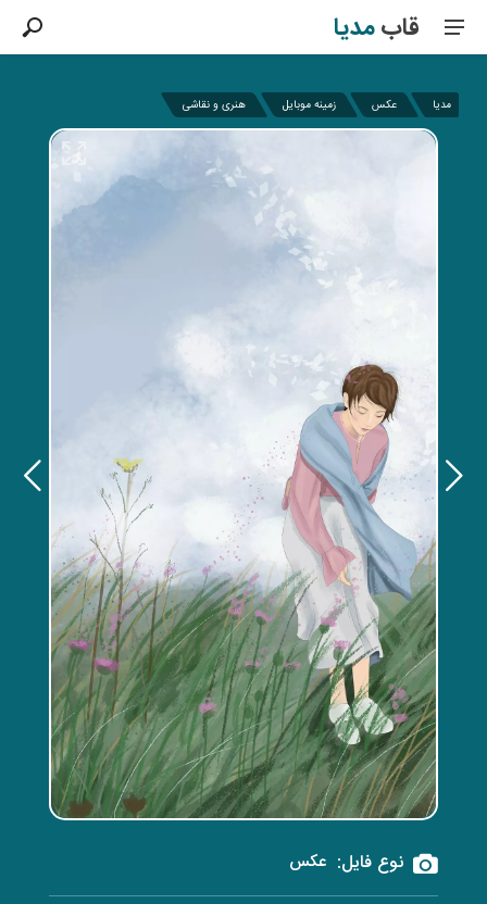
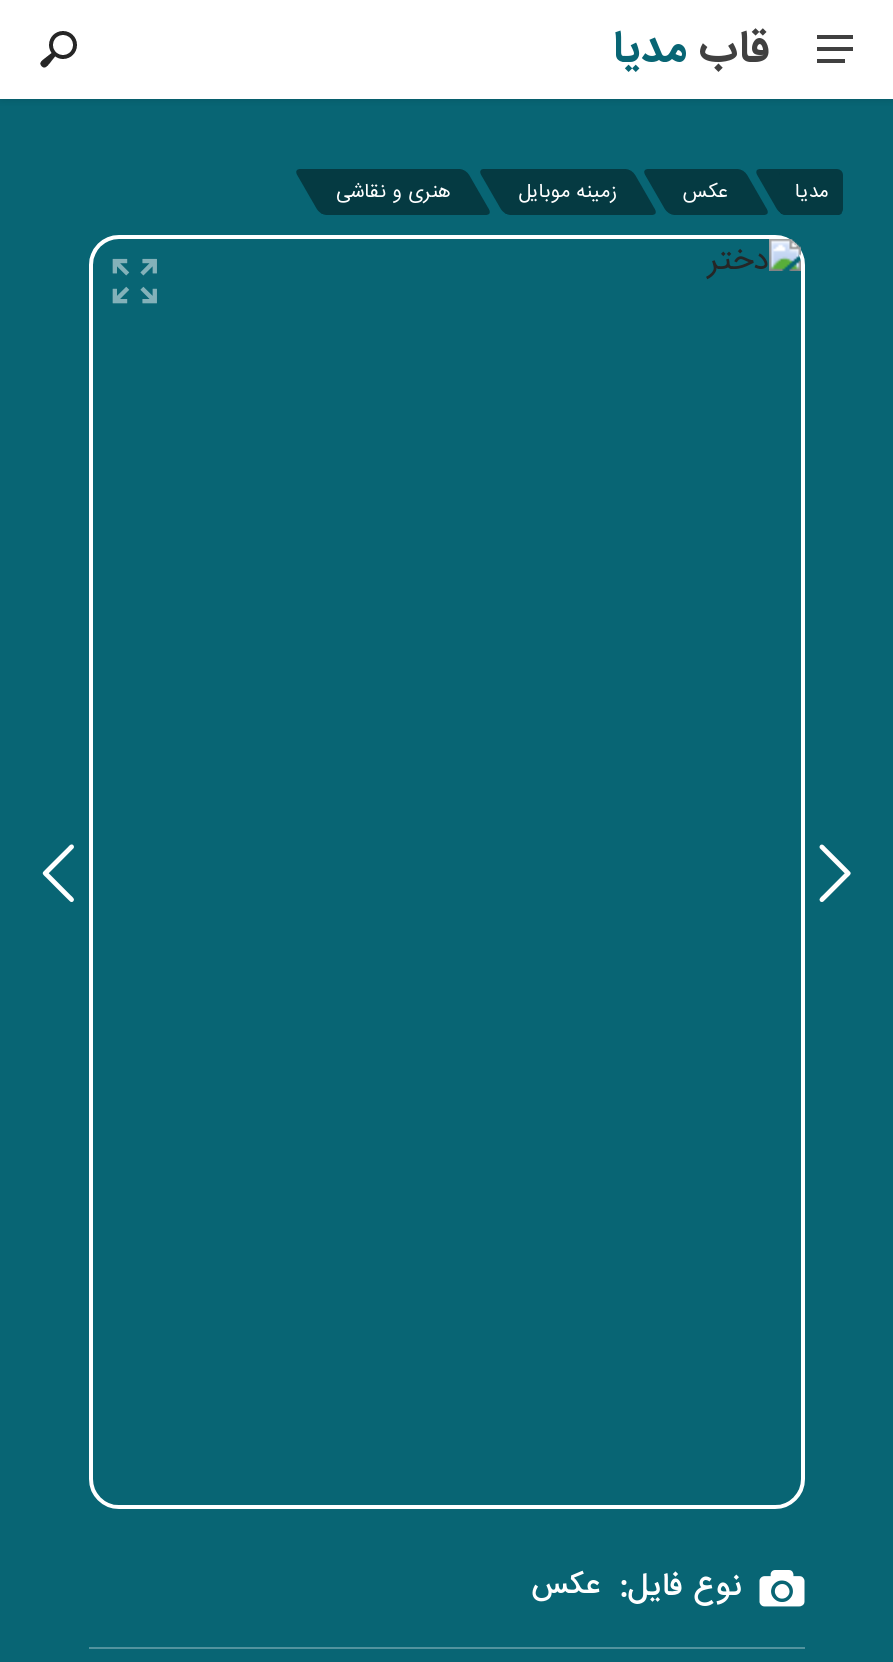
[50,129,437,819] [image] -> none

